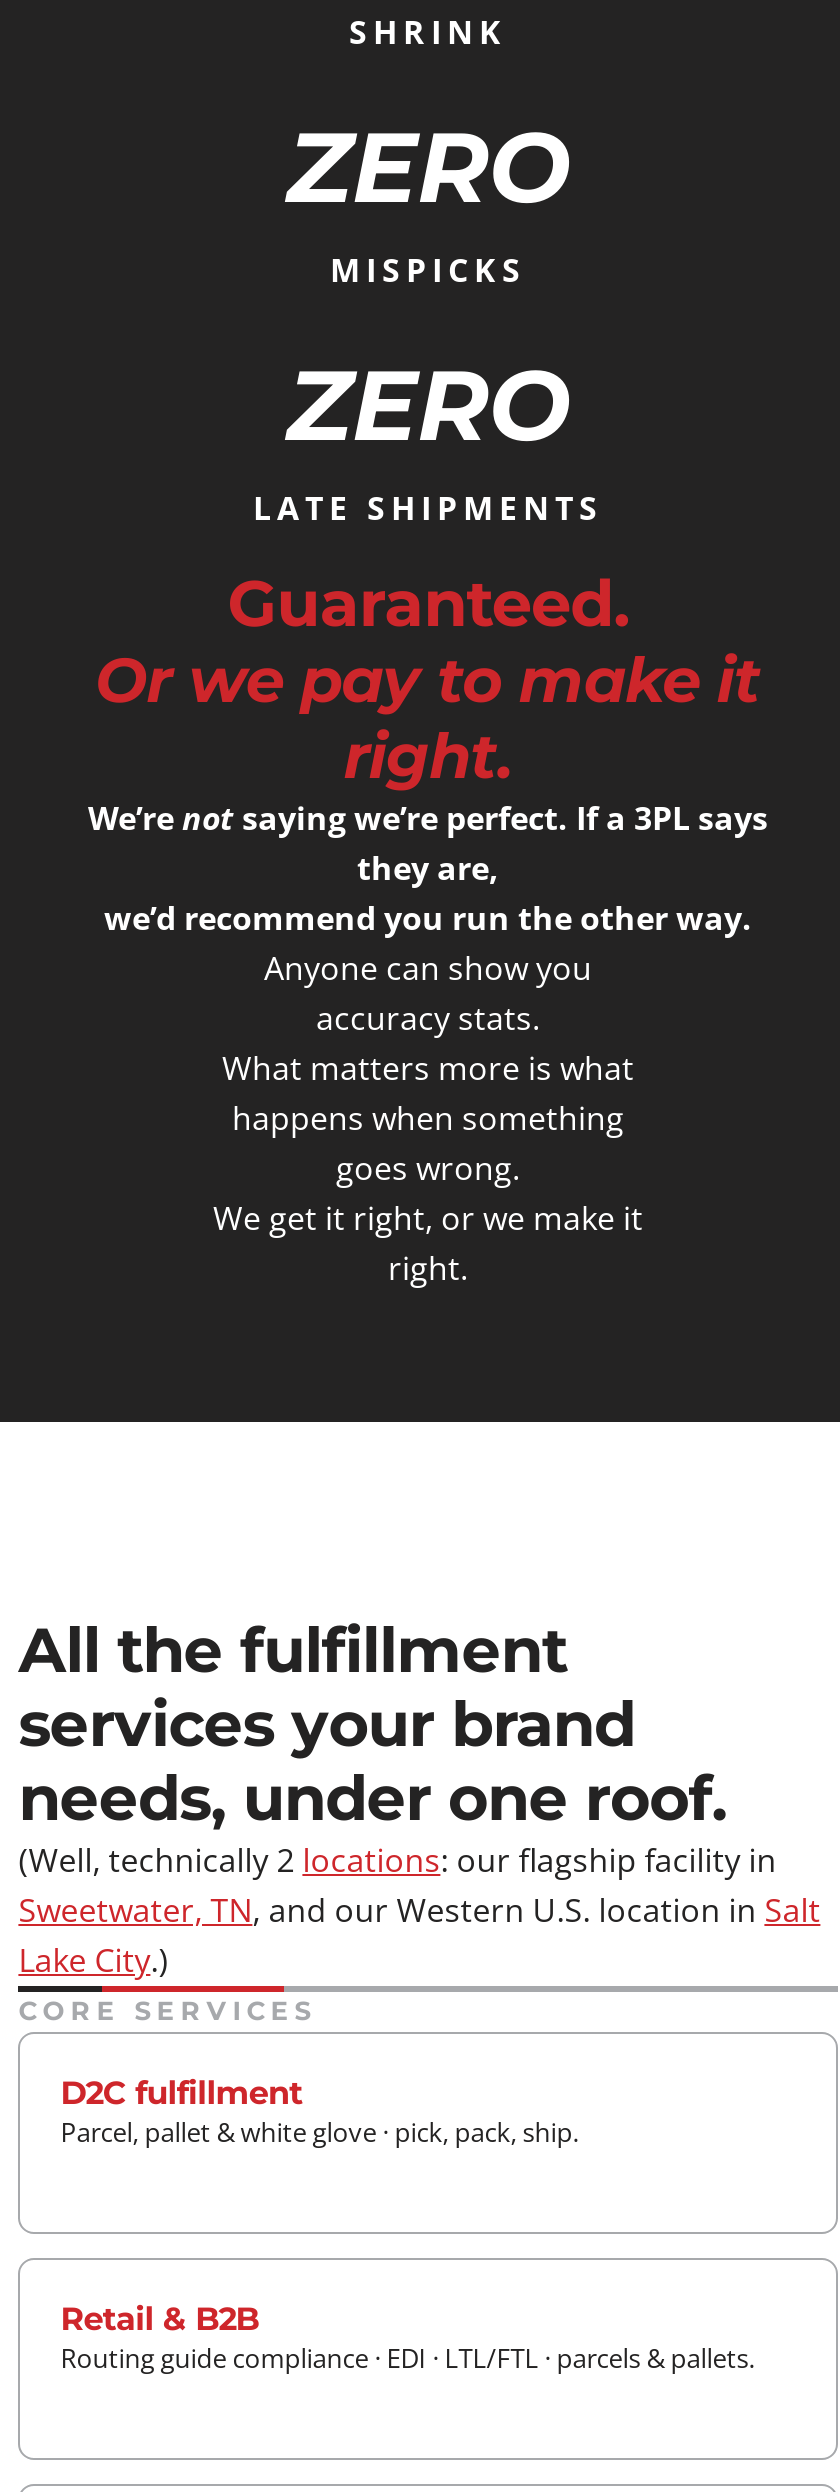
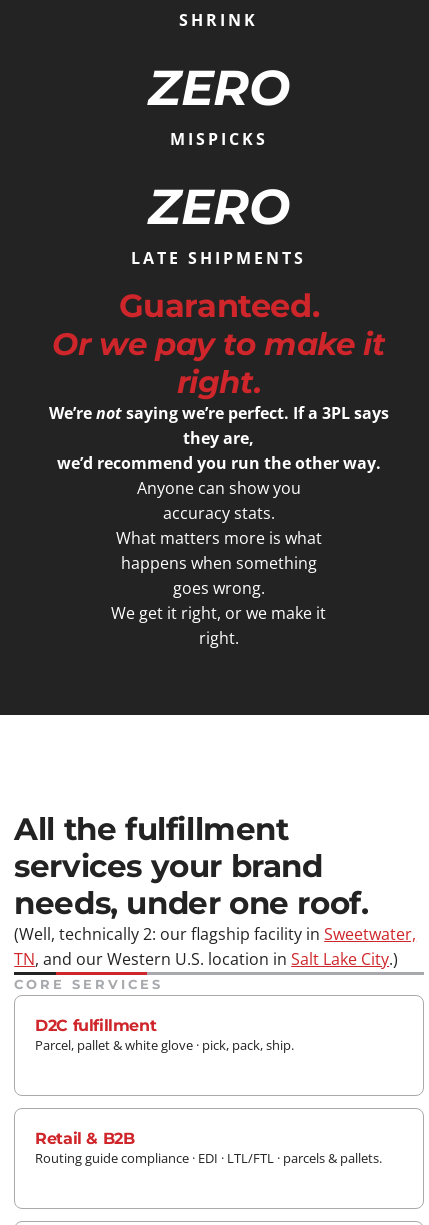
[18,1838,820,1982] (Well, technically 2 locations: our flagship facility in | Sweetwater, TN, and our Western U.S. location in Salt | Lake City.) -> [14,923,416,970] (Well, technically 2: our flagship facility in Sweetwater, | TN, and our Western U.S. location in Salt Lake City.)

